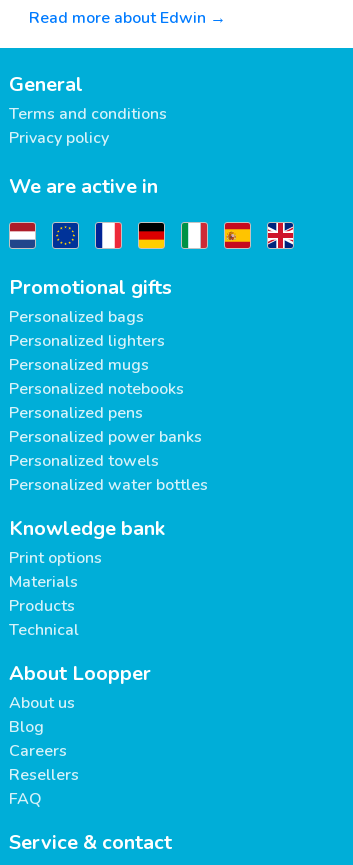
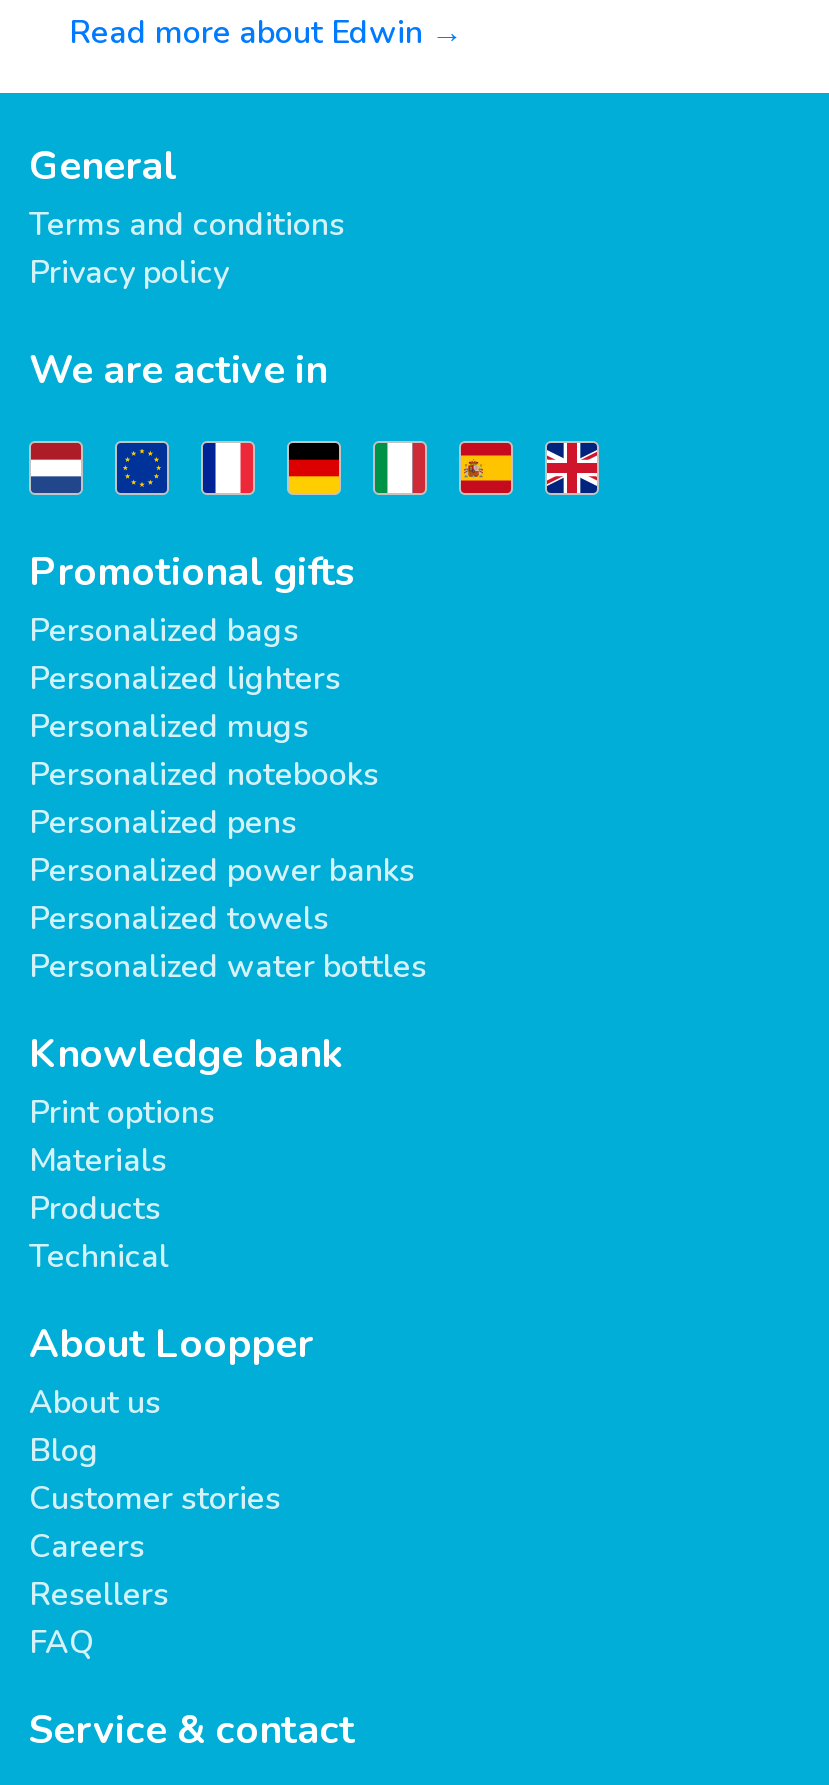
none -> [29,1478,281,1522] Customer stories

